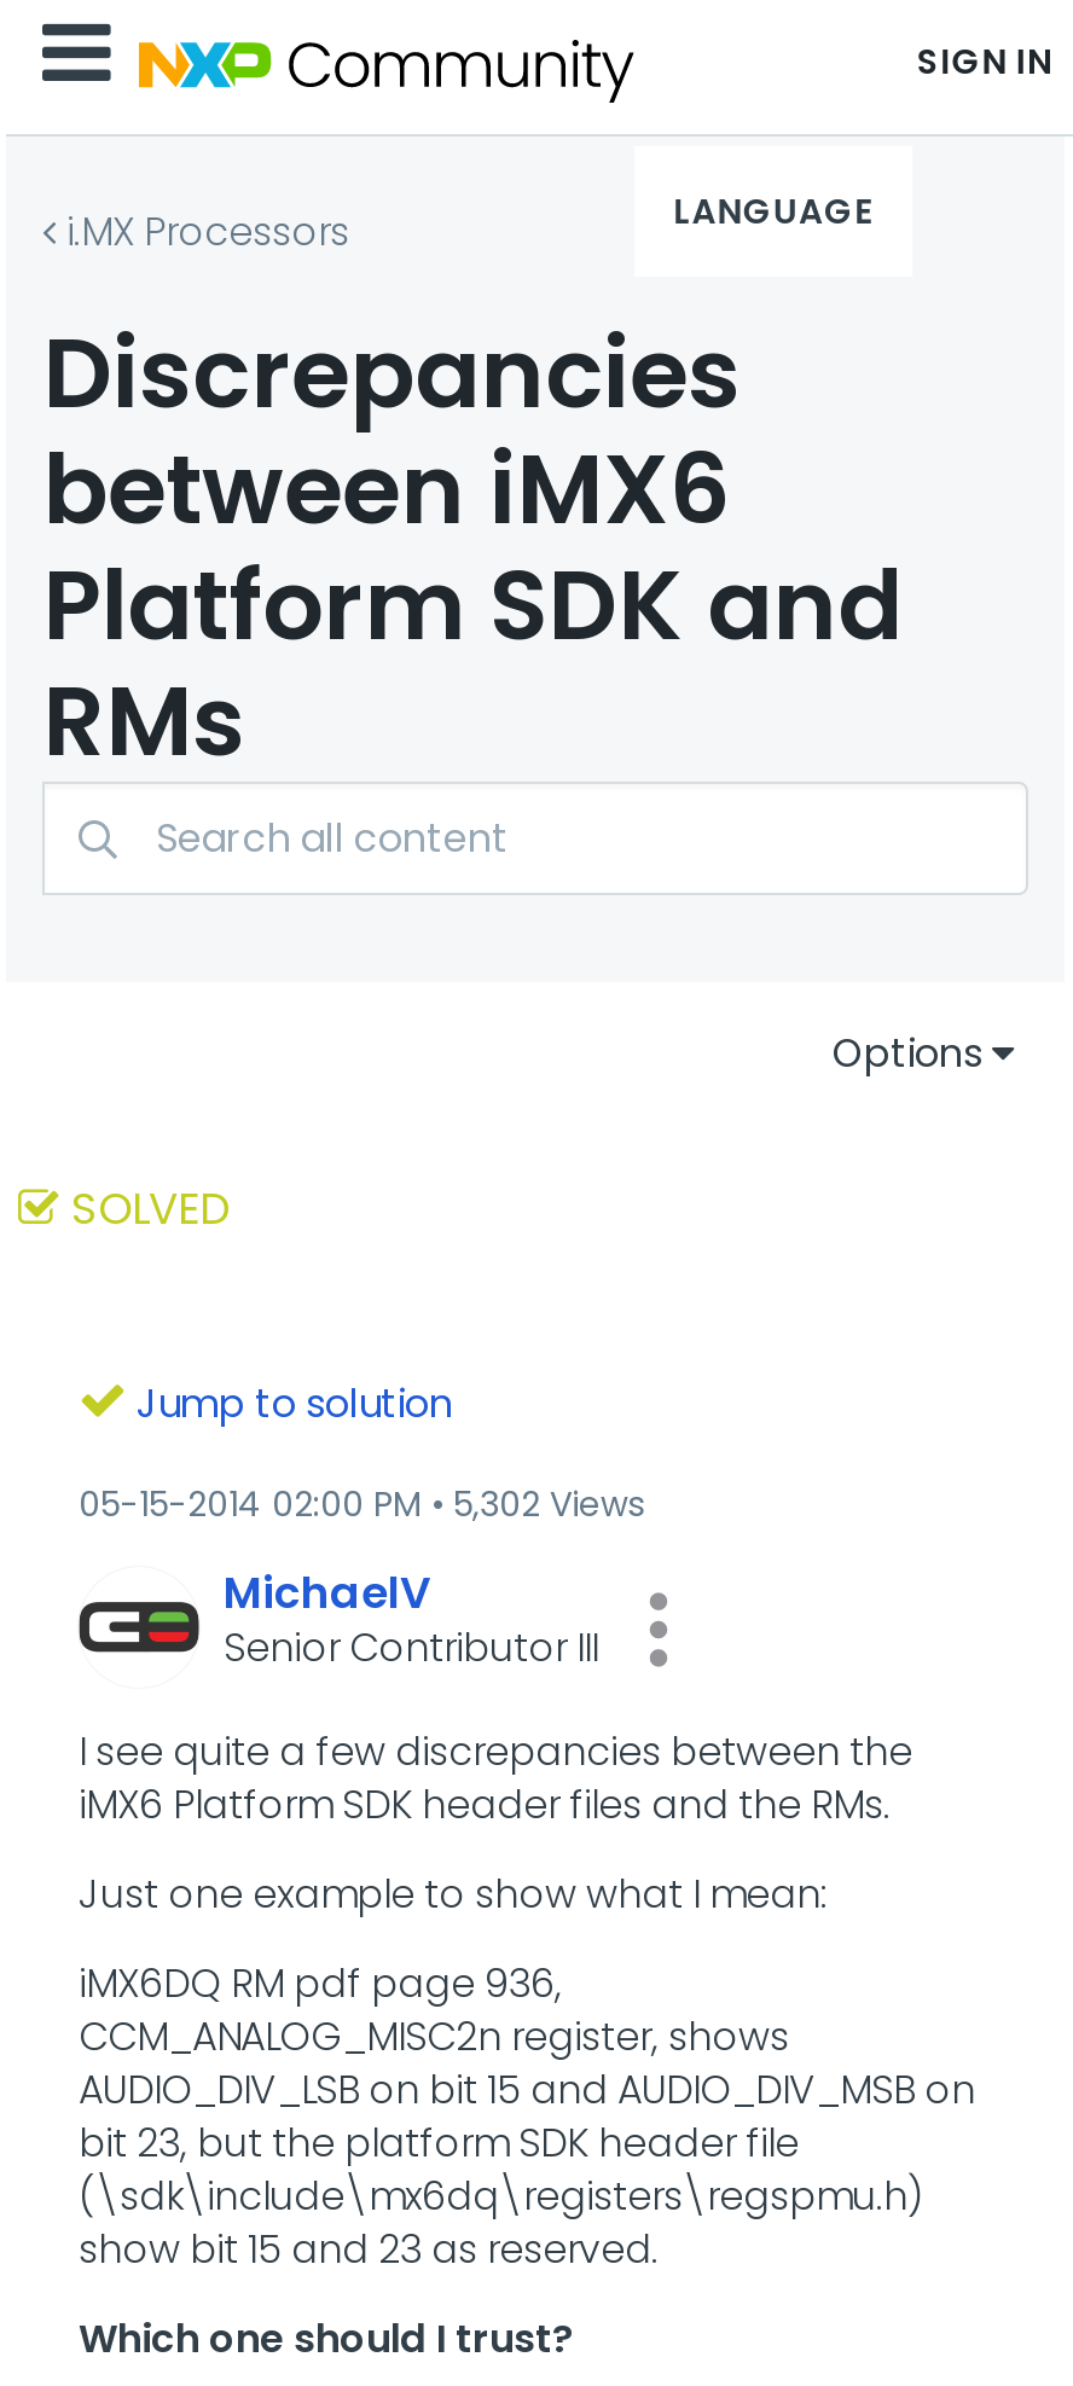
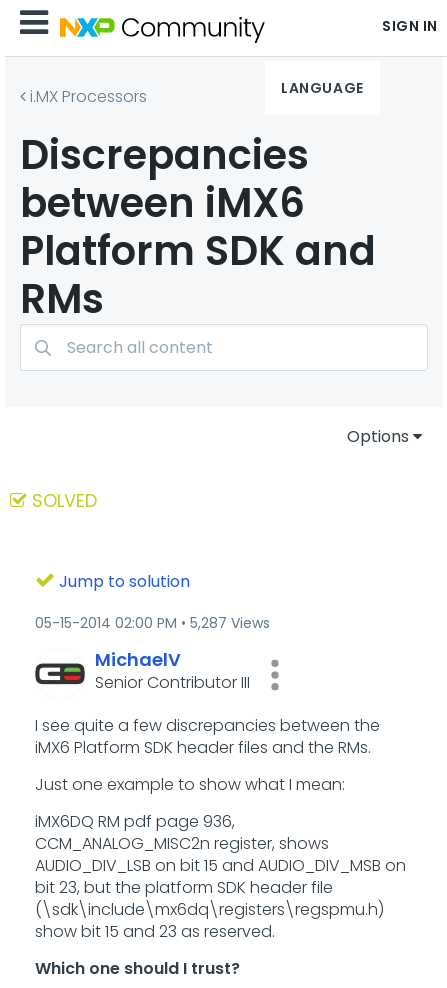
[79,1480,644,1528] 05-15-2014 02:00 PM 5,302 Views -> [35,613,270,633] 05-15-2014 02:00 PM 5,287 Views

